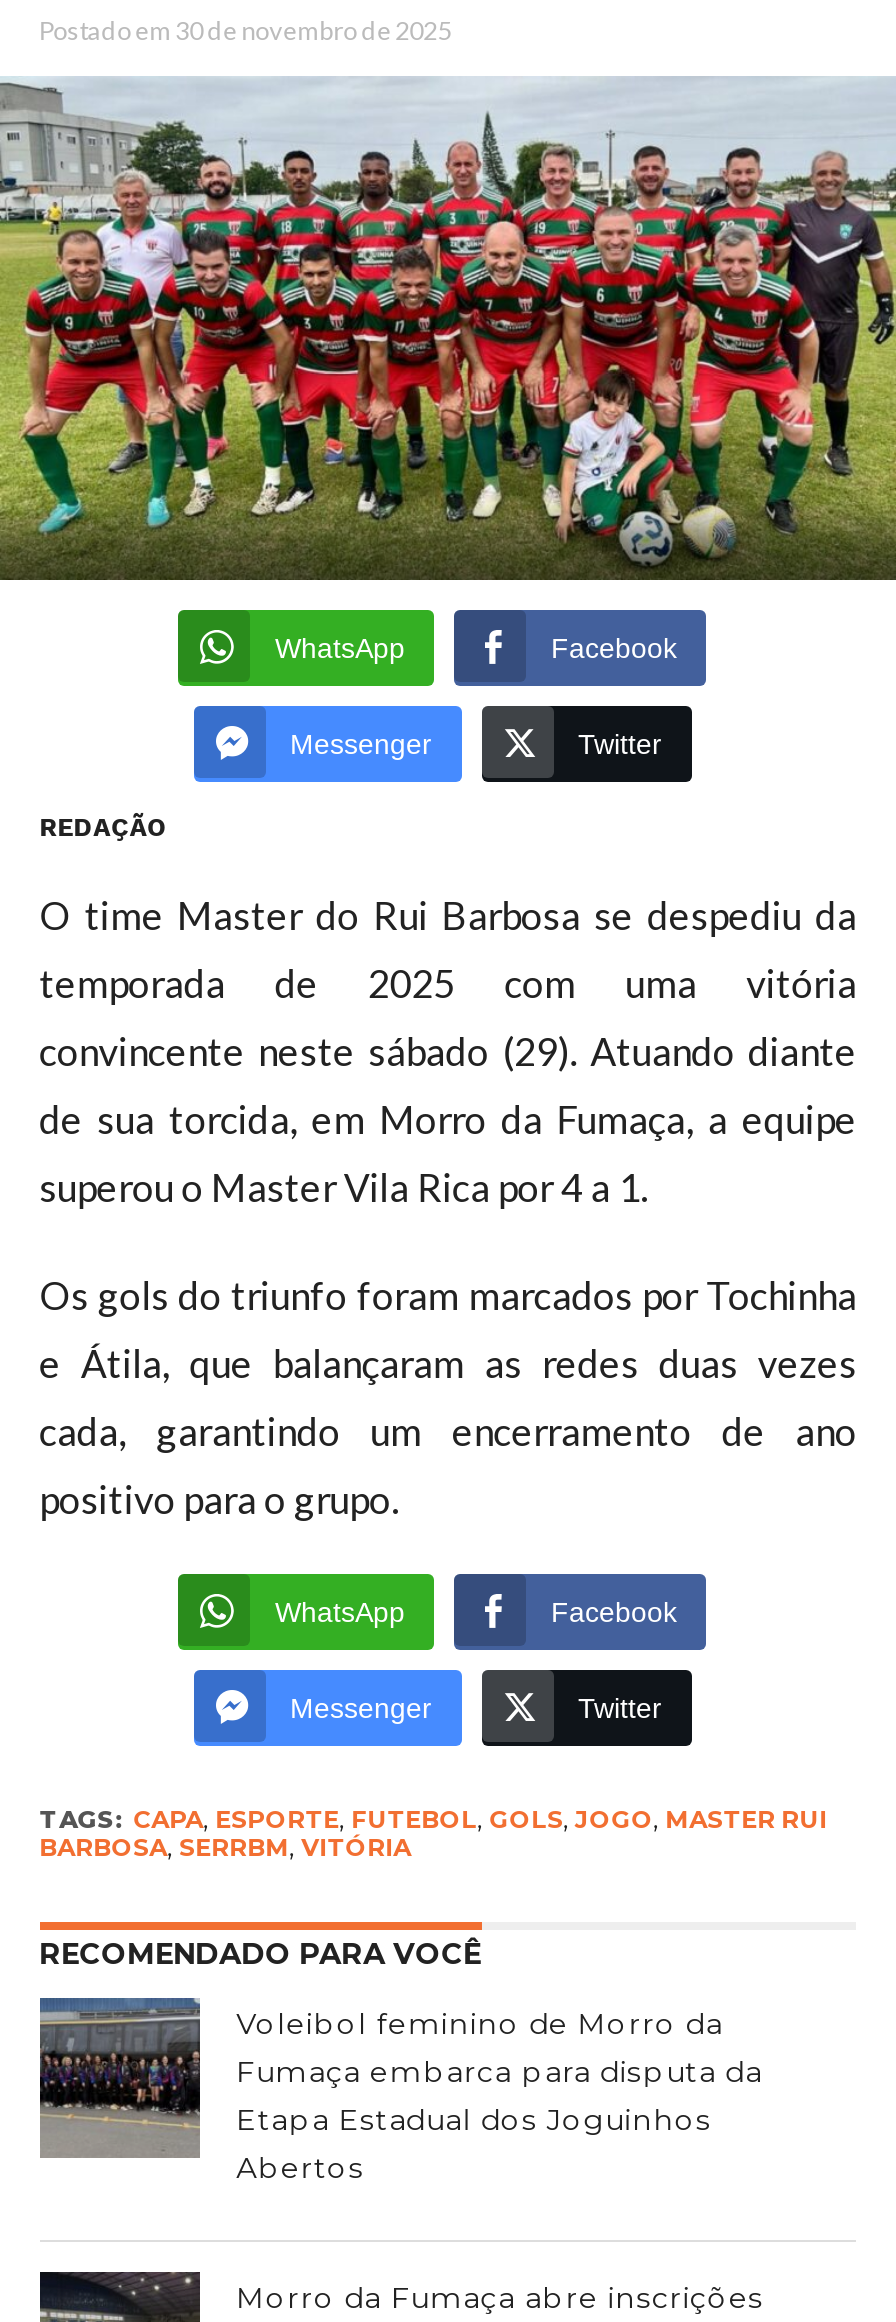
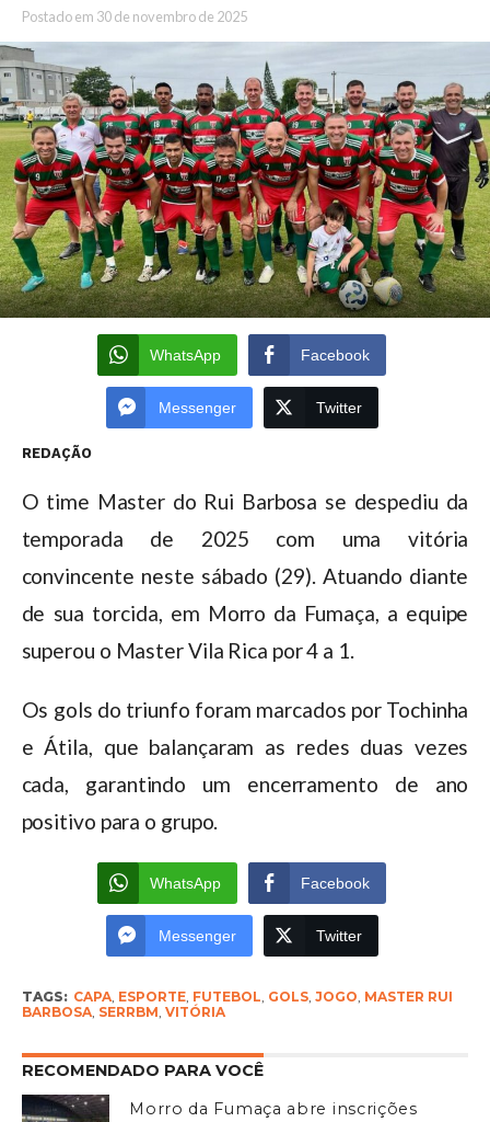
moved [180,612,252,686] -> [100,865,139,904]: [image]
moved [482,706,552,776] -> [265,916,301,953]: [image]
moved [180,1576,252,1650] -> [100,336,139,376]: [image]
moved [482,1670,552,1740] -> [265,388,301,425]: [image]
[38,1996,762,2186] [image] | Voleibol feminino de Morro da | Fumaça embarca para disputa da | Etapa Estadual dos Joguinhos | Abertos -> none

